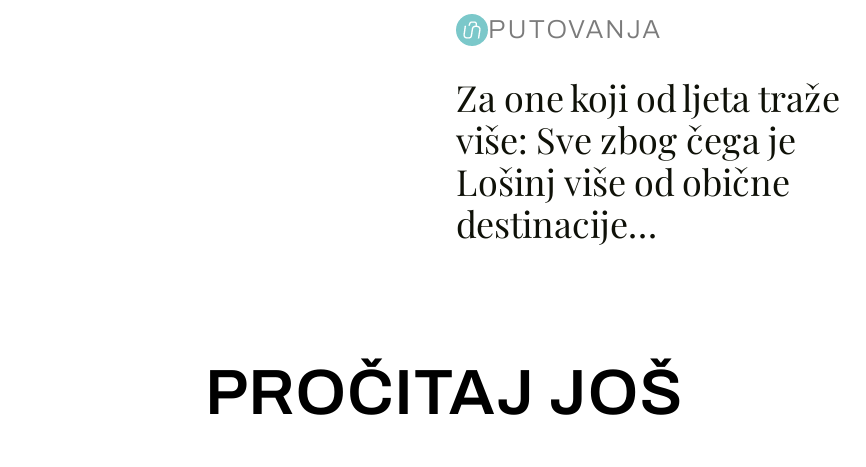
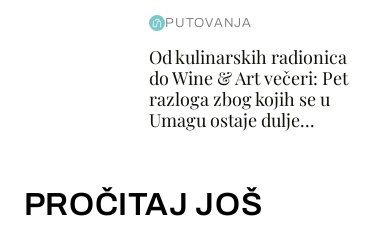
[456,74,840,248] Za one koji od ljeta traže | više: Sve zbog čega je | Lošinj više od obične | destinacije... -> [149,45,348,132] Od kulinarskih radionica | do Wine & Art večeri: Pet | razloga zbog kojih se u | Umagu ostaje dulje...

